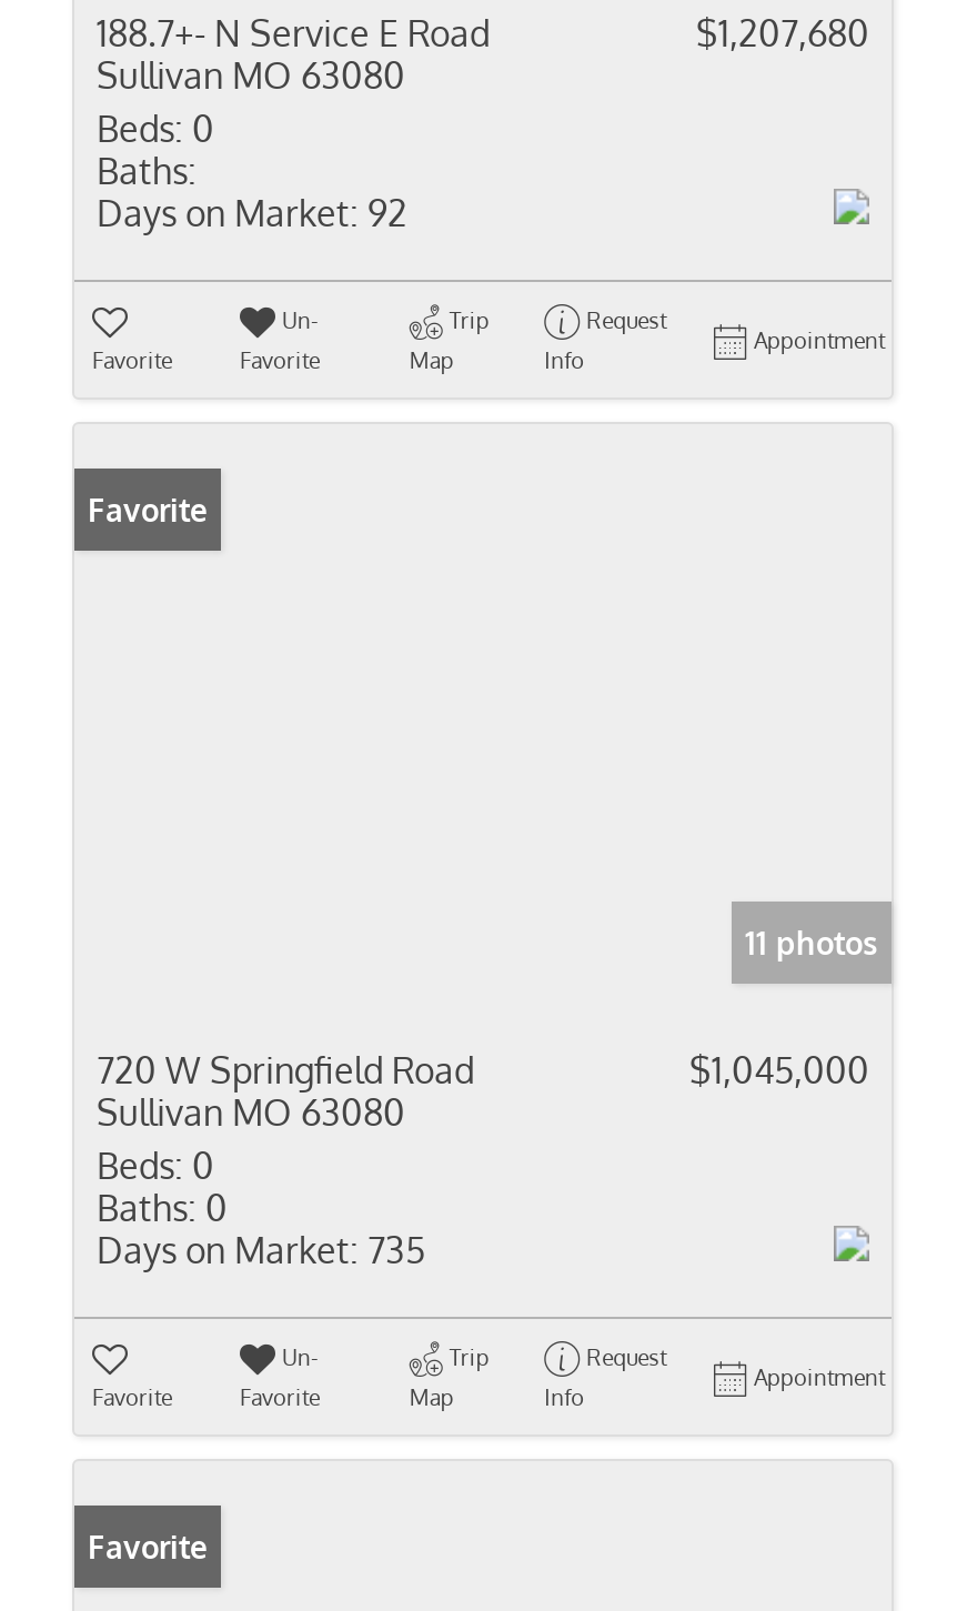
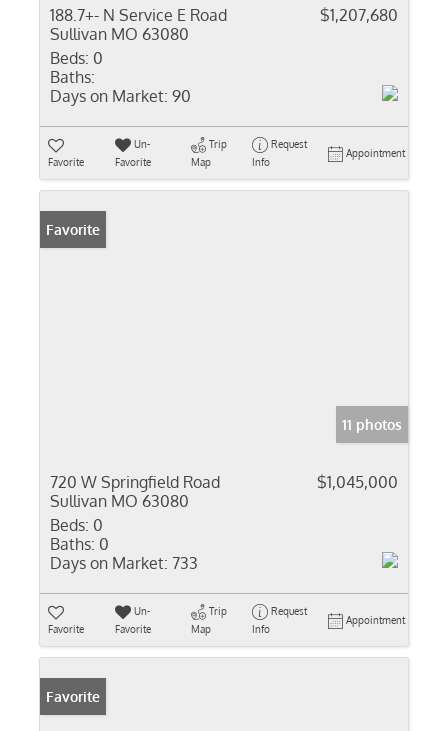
[97,191,407,235] Days on Market: 92 -> [50,86,191,106] Days on Market: 90
[97,1228,425,1272] Days on Market: 735 -> [50,553,198,573] Days on Market: 733

